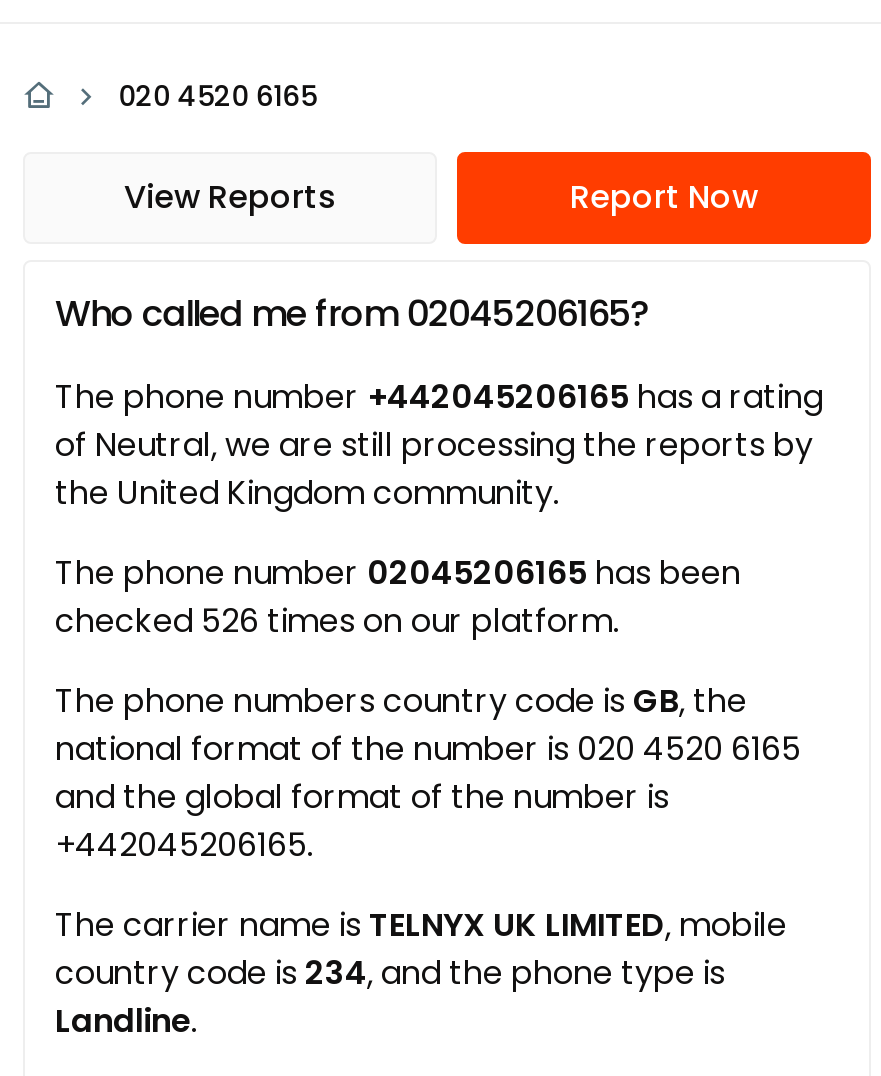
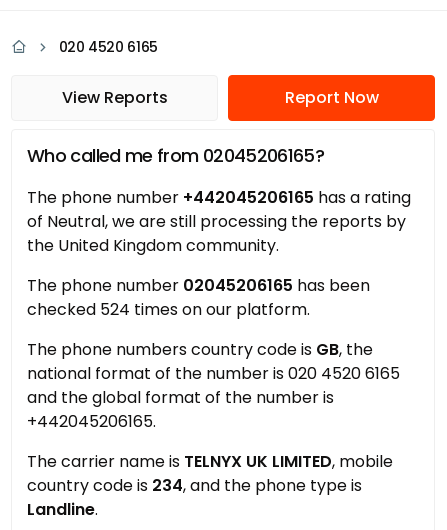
[55,598,619,644] checked 526 times on our platform. -> [27,298,310,321] checked 524 times on our platform.

